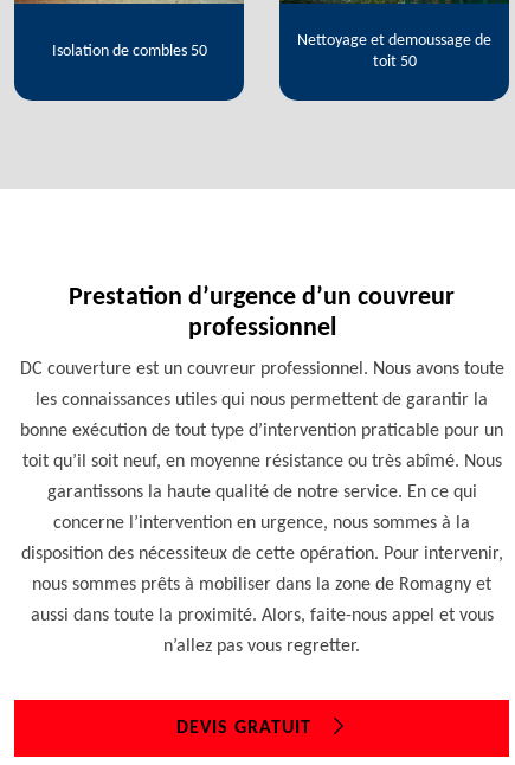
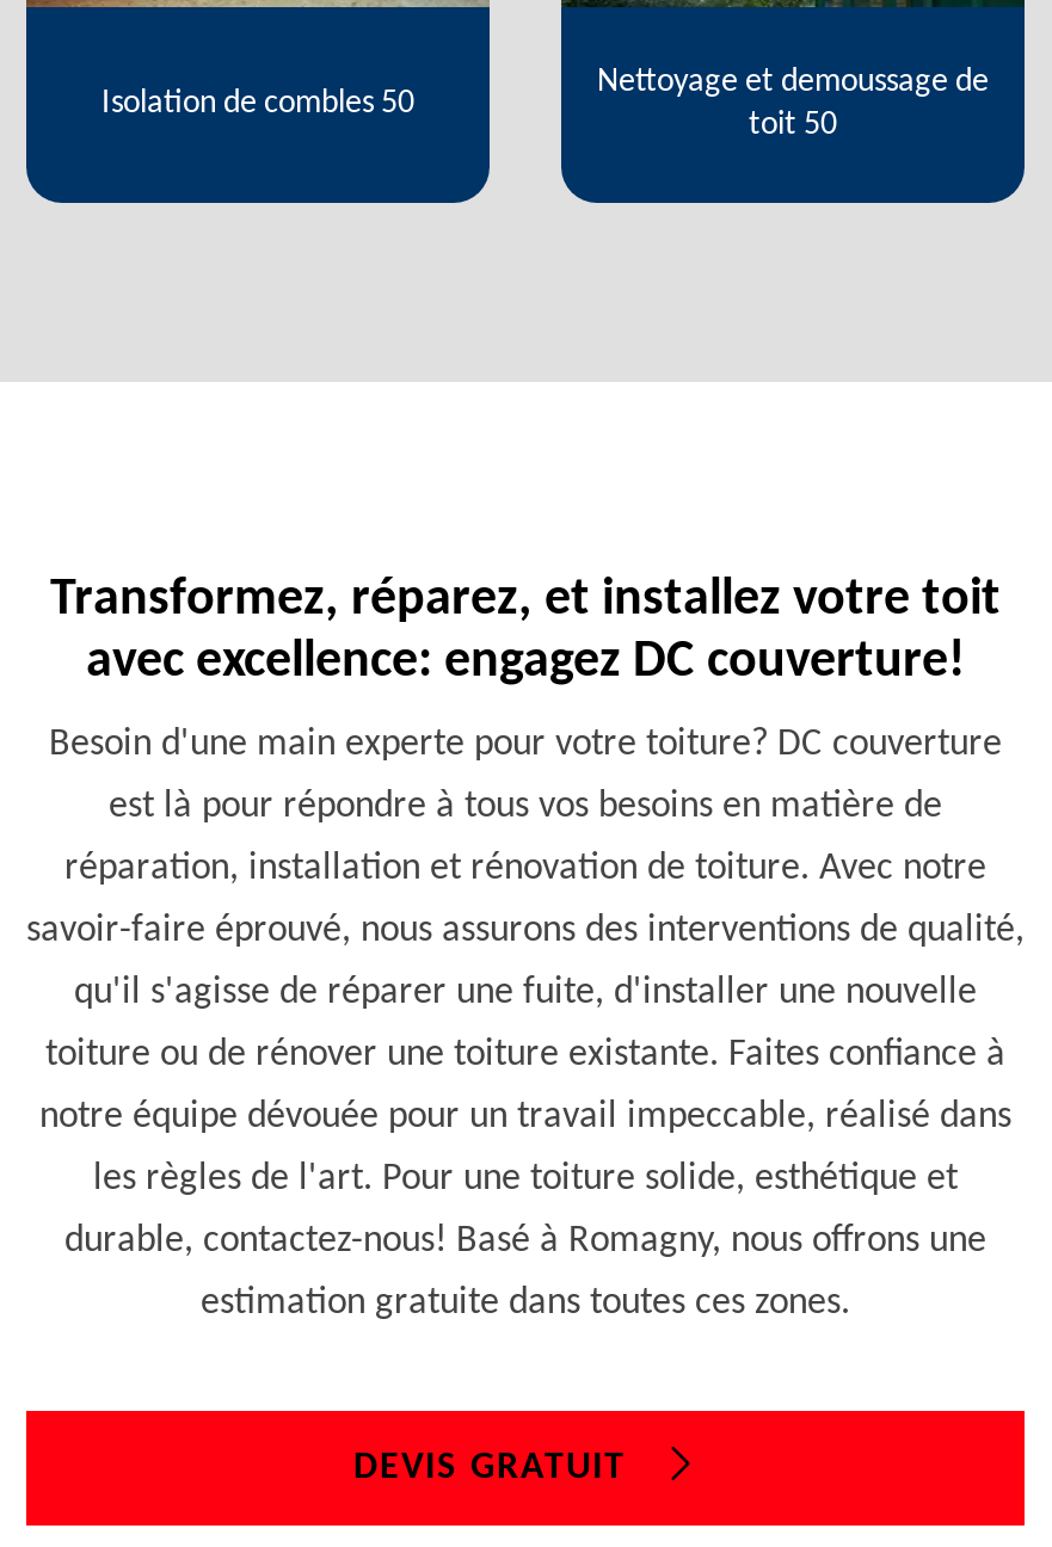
[69,284,455,342] Prestation d’urgence d’un couvreur | professionnel -> [50,572,1001,689] Transformez, réparez, et installez votre toit | avec excellence: engagez DC couverture!
[20,359,504,378] DC couverture est un couvreur professionnel. Nous avons toute -> [49,725,1002,763] Besoin d'une main experte pour votre toiture? DC couverture
[36,390,488,409] les connaissances utiles qui nous permettent de garantir la -> [109,787,942,825] est là pour répondre à tous vos besoins en matière de
[20,421,503,440] bonne exécution de tout type d’intervention praticable pour un -> [64,849,986,887] réparation, installation et rénovation de toiture. Avec notre
[22,452,501,471] toit qu’il soit neuf, en moyenne résistance ou très abîmé. Nous -> [26,911,1025,949] savoir-faire éprouvé, nous assurons des interventions de qualité,
[47,483,477,502] garantissons la haute qualité de notre service. En ce qui -> [74,973,977,1011] qu'il s'agisse de réparer une fuite, d'installer une nouvelle
[53,513,470,532] concerne l’intervention en urgence, nous sommes à la -> [45,1035,1005,1073] toiture ou de rénover une toiture existante. Faites confiance à
[21,544,503,563] disposition des nécessiteux de cette opération. Pour intervenir, -> [39,1097,1011,1135] notre équipe dévouée pour un travail impeccable, réalisé dans
[32,575,491,594] nous sommes prêts à mobiliser dans la zone de Romagny et -> [93,1159,958,1197] les règles de l'art. Pour une toiture solide, esthétique et
[30,606,493,625] aussi dans toute la proximité. Alors, faite-nous appel et vous -> [64,1221,986,1259] durable, contactez-nous! Basé à Romagny, nous offrons une
[163,637,360,655] n’allez pas vous regretter. -> [201,1283,850,1321] estimation gratuite dans toutes ces zones.

